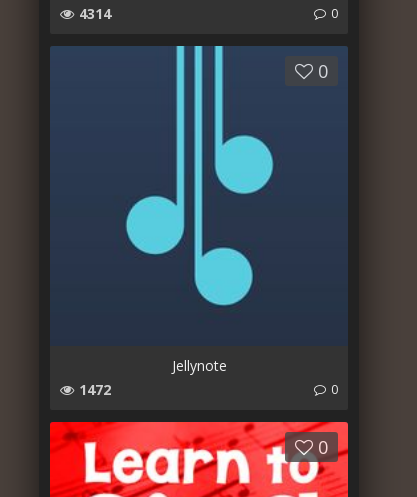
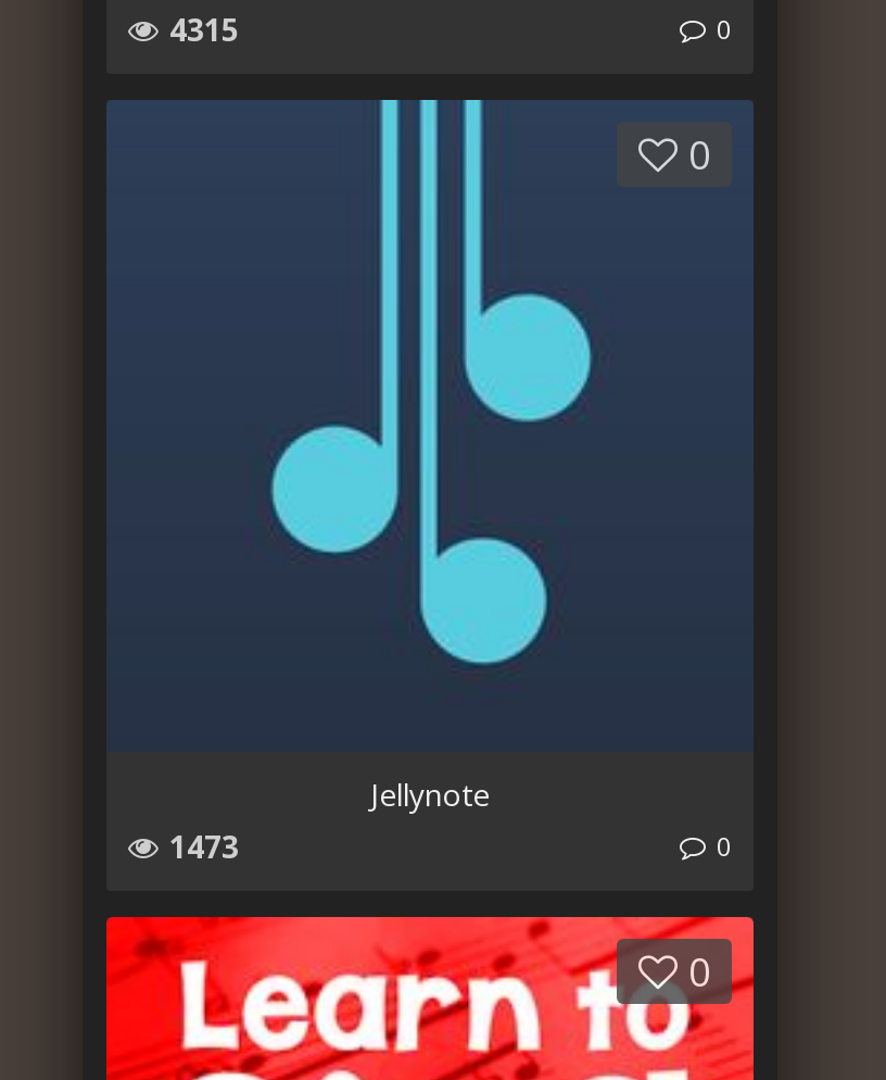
[79,4,111,23] 4314 -> [169,9,239,50] 4315
[79,380,111,399] 1472 -> [169,826,239,867] 1473

